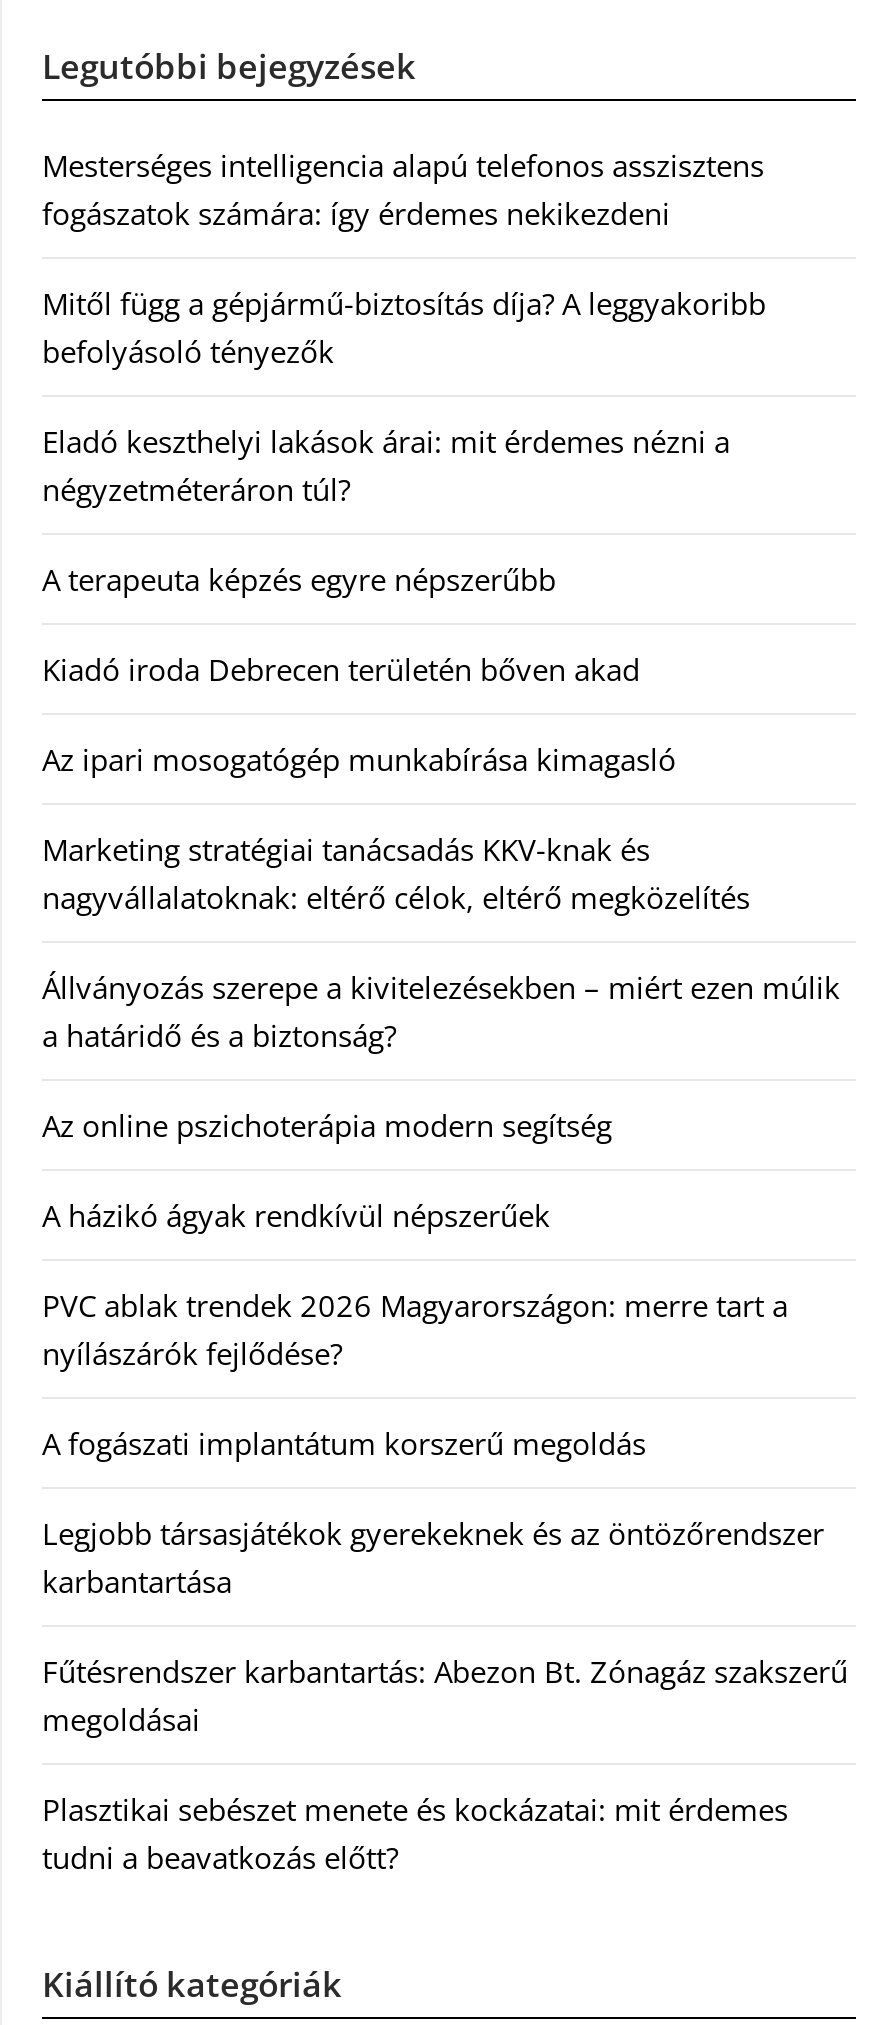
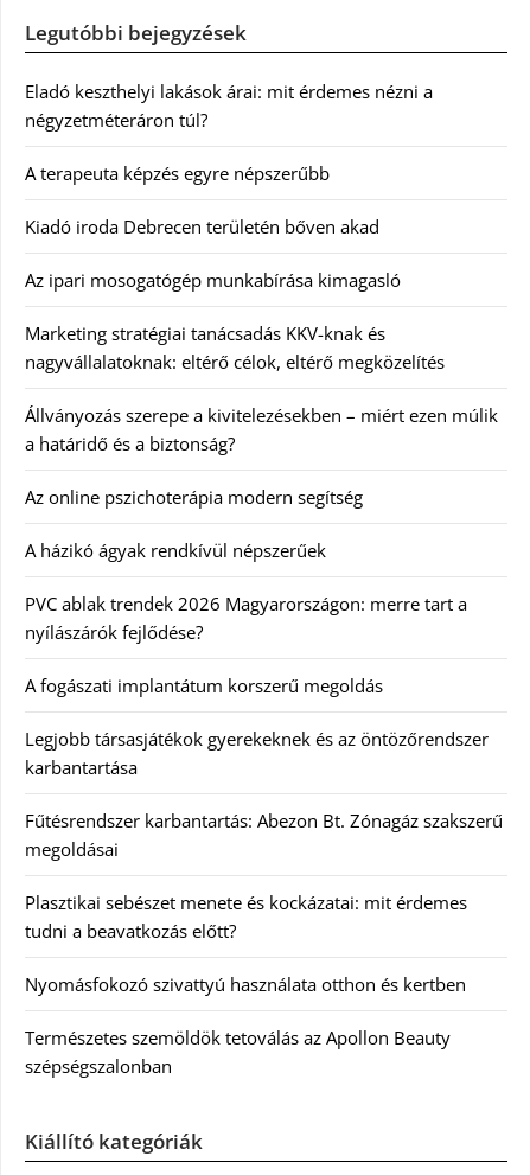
[42,146,766,372] Mesterséges intelligencia alapú telefonos asszisztens | fogászatok számára: így érdemes nekikezdeni | Mitől függ a gépjármű-biztosítás díja? A leggyakoribb | befolyásoló tényezők -> none
moved [42,422,848,1878] -> [25,80,503,943]: Eladó keszthelyi lakások árai: mit érdemes nézni a | négyzetméteráron túl? | A terapeuta képzés egyre népszerűbb | ... | Plasztikai sebészet menete és kockázatai: mit érdemes | tudni a beavatkozás előtt?
none -> [25,973,466,1078] Nyomásfokozó szivattyú használata otthon és kertben | Természetes szemöldök tetoválás az Apollon Beauty | szépségszalonban

